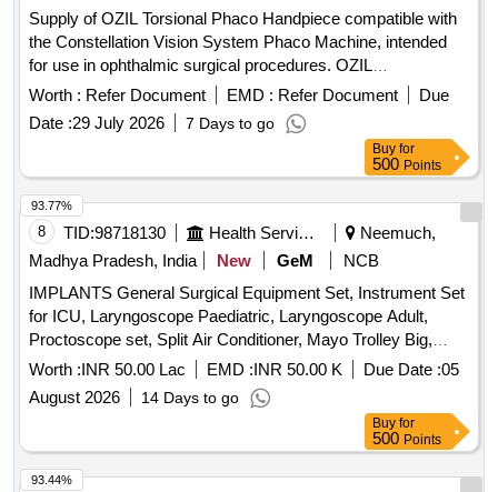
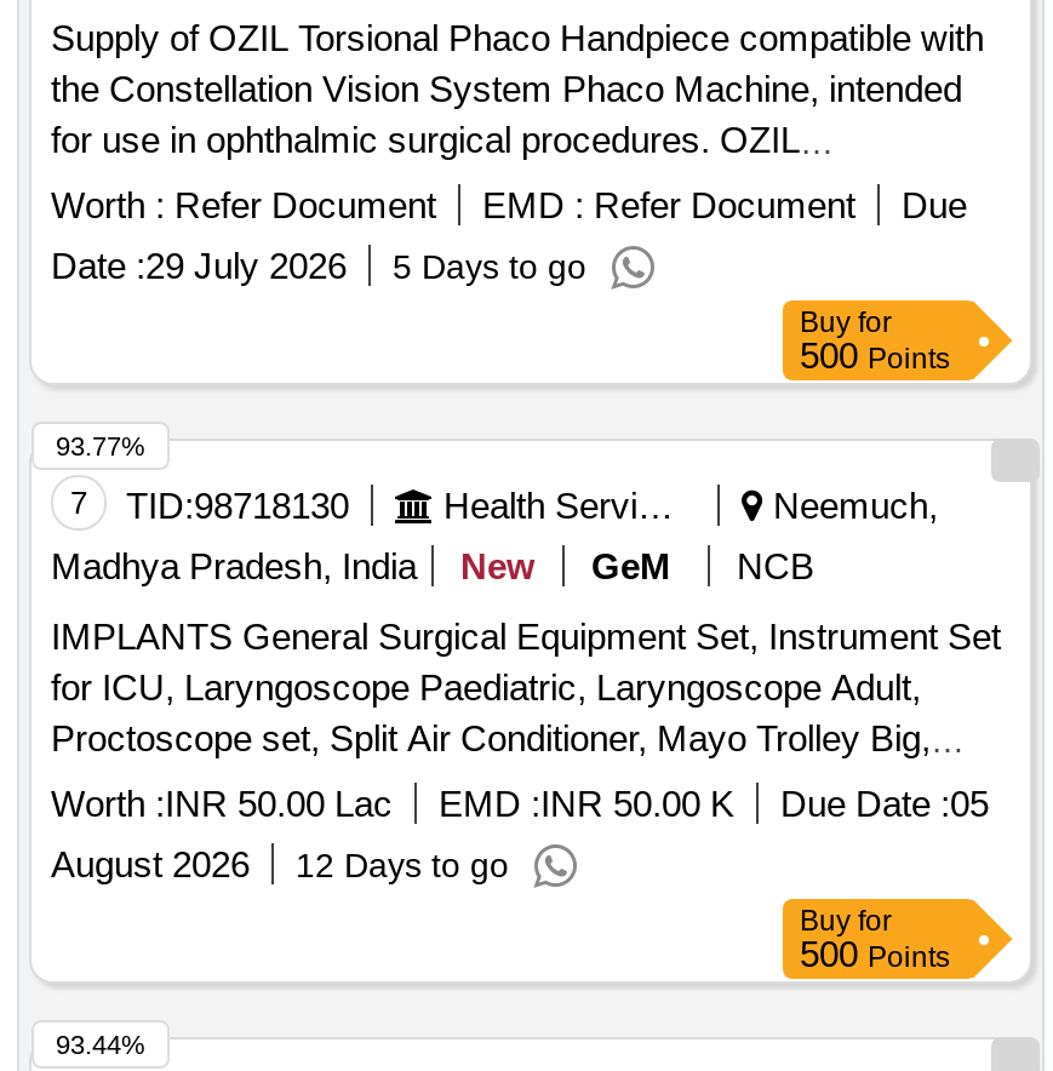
[29,114,275,132] Date : 29 July 2026 7 Days to go -> [51,245,586,286] Date : 29 July 2026 5 Days to go
[38,223,166,242] 8 TID:98718130 -> [70,485,349,526] 7 TID:98718130
[29,388,239,407] August 2026 14 Days to go -> [51,844,509,885] August 2026 12 Days to go

